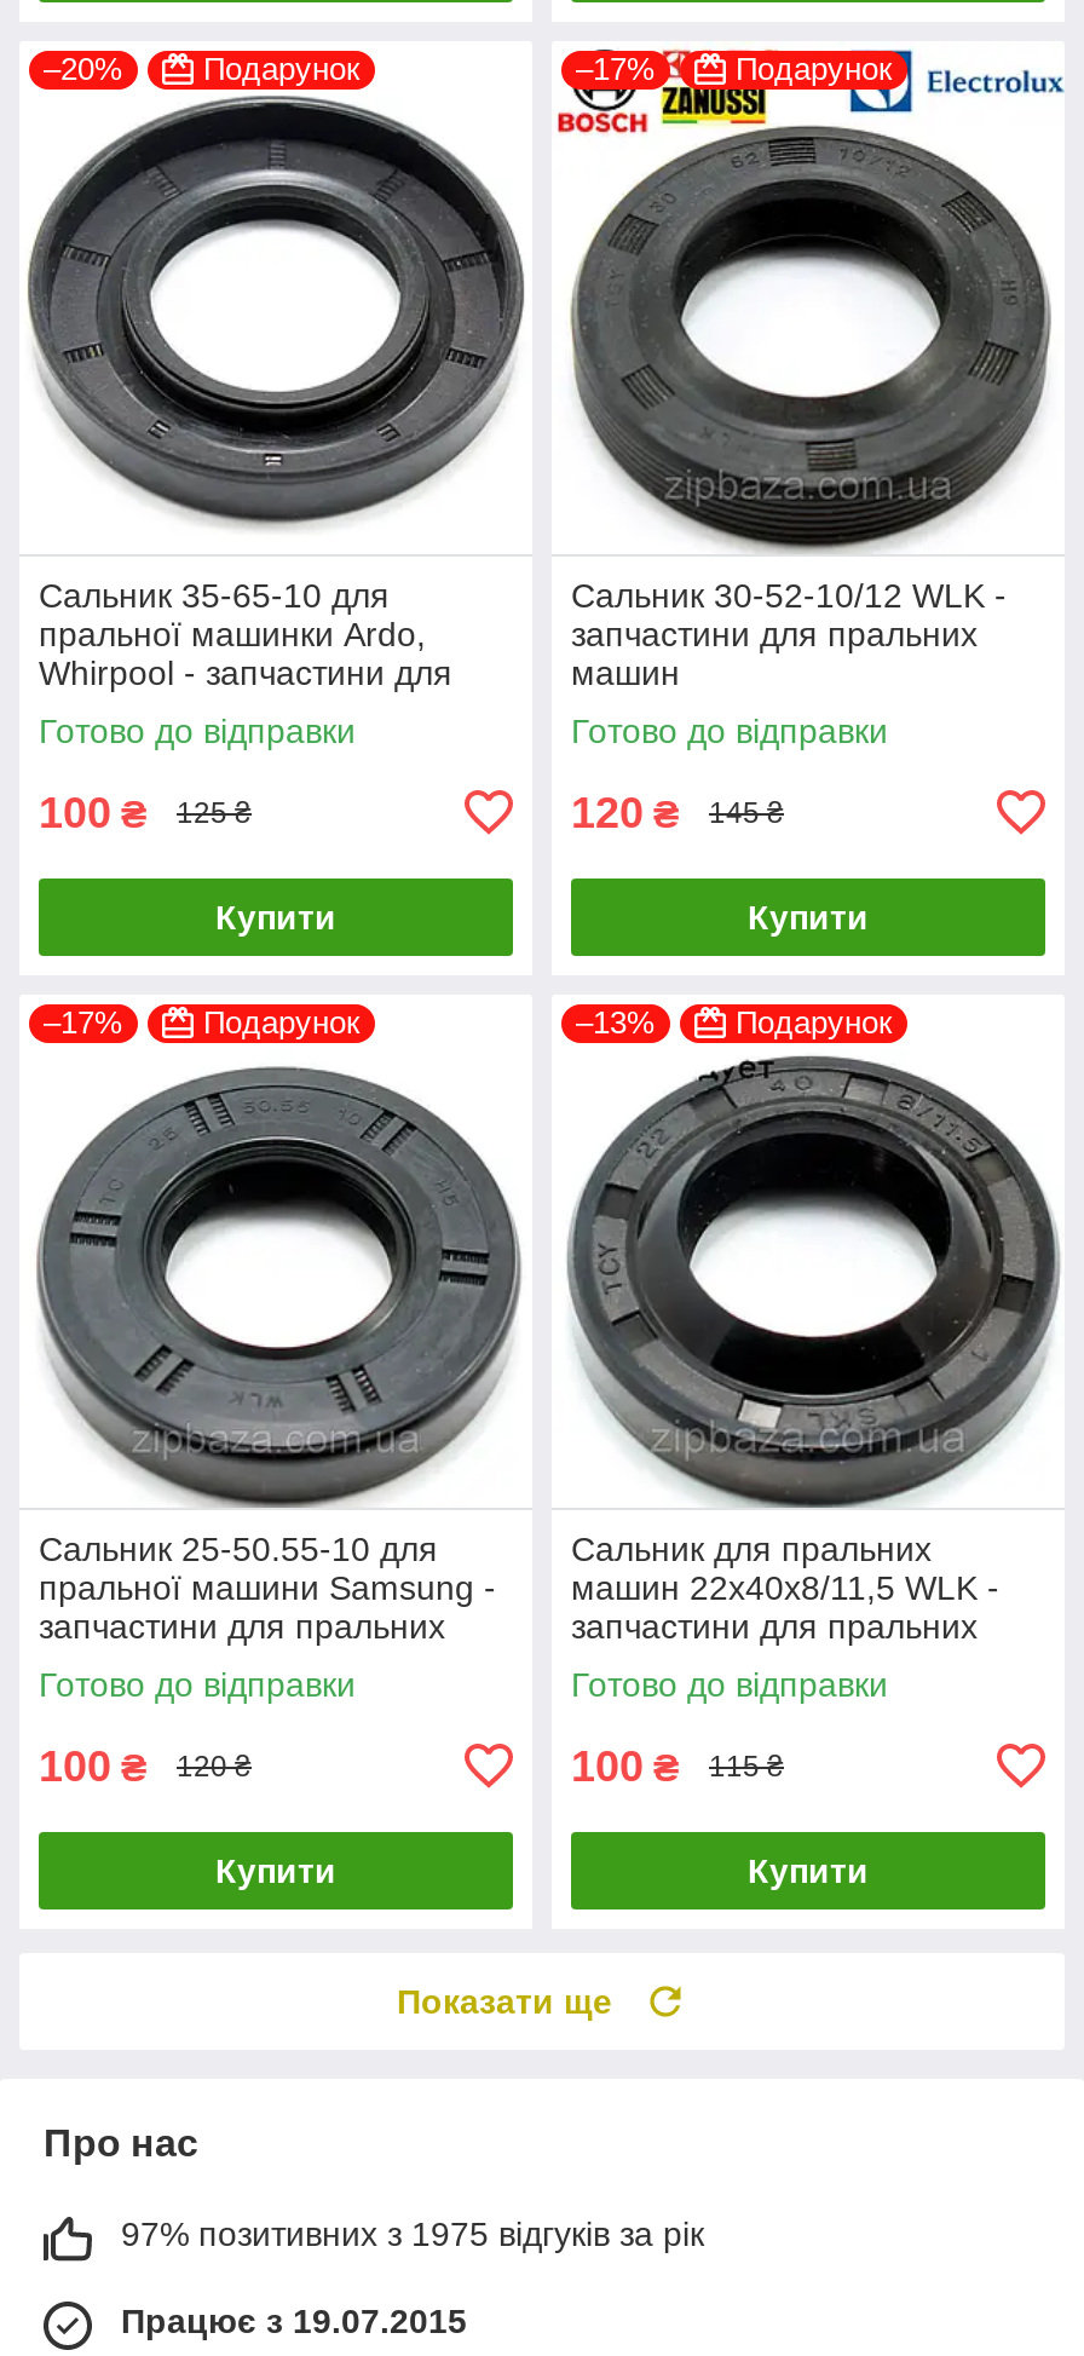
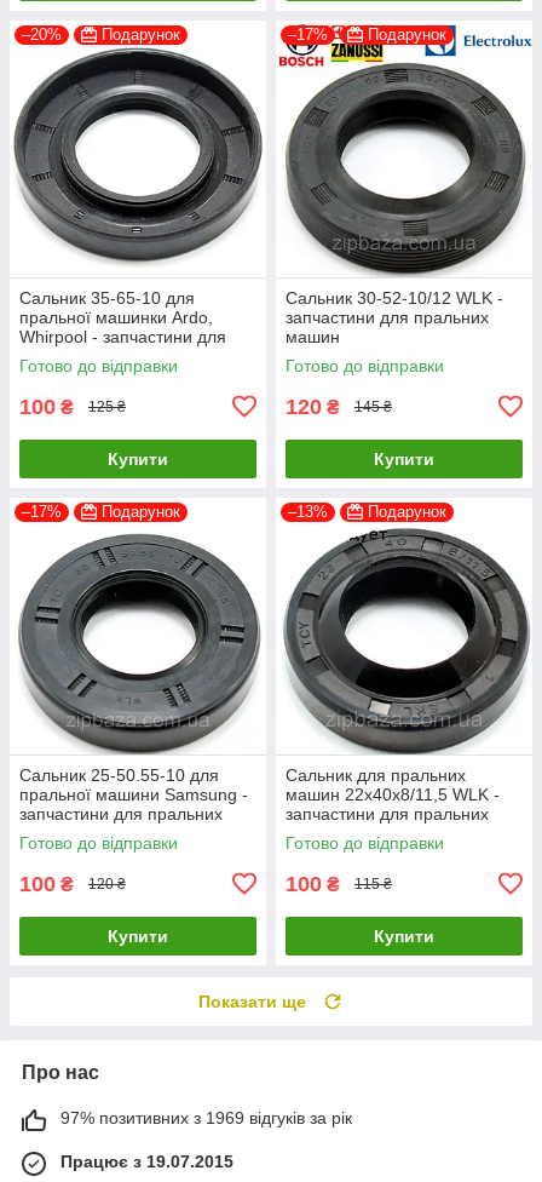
[121,2213,704,2252] 97% позитивних з 1975 відгуків за рік -> [60,1108,352,1127] 97% позитивних з 1969 відгуків за рік

